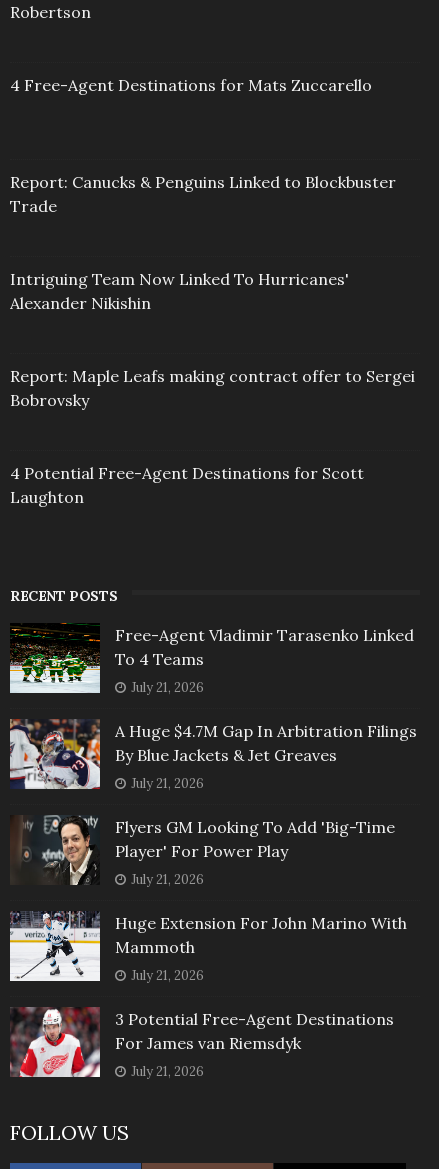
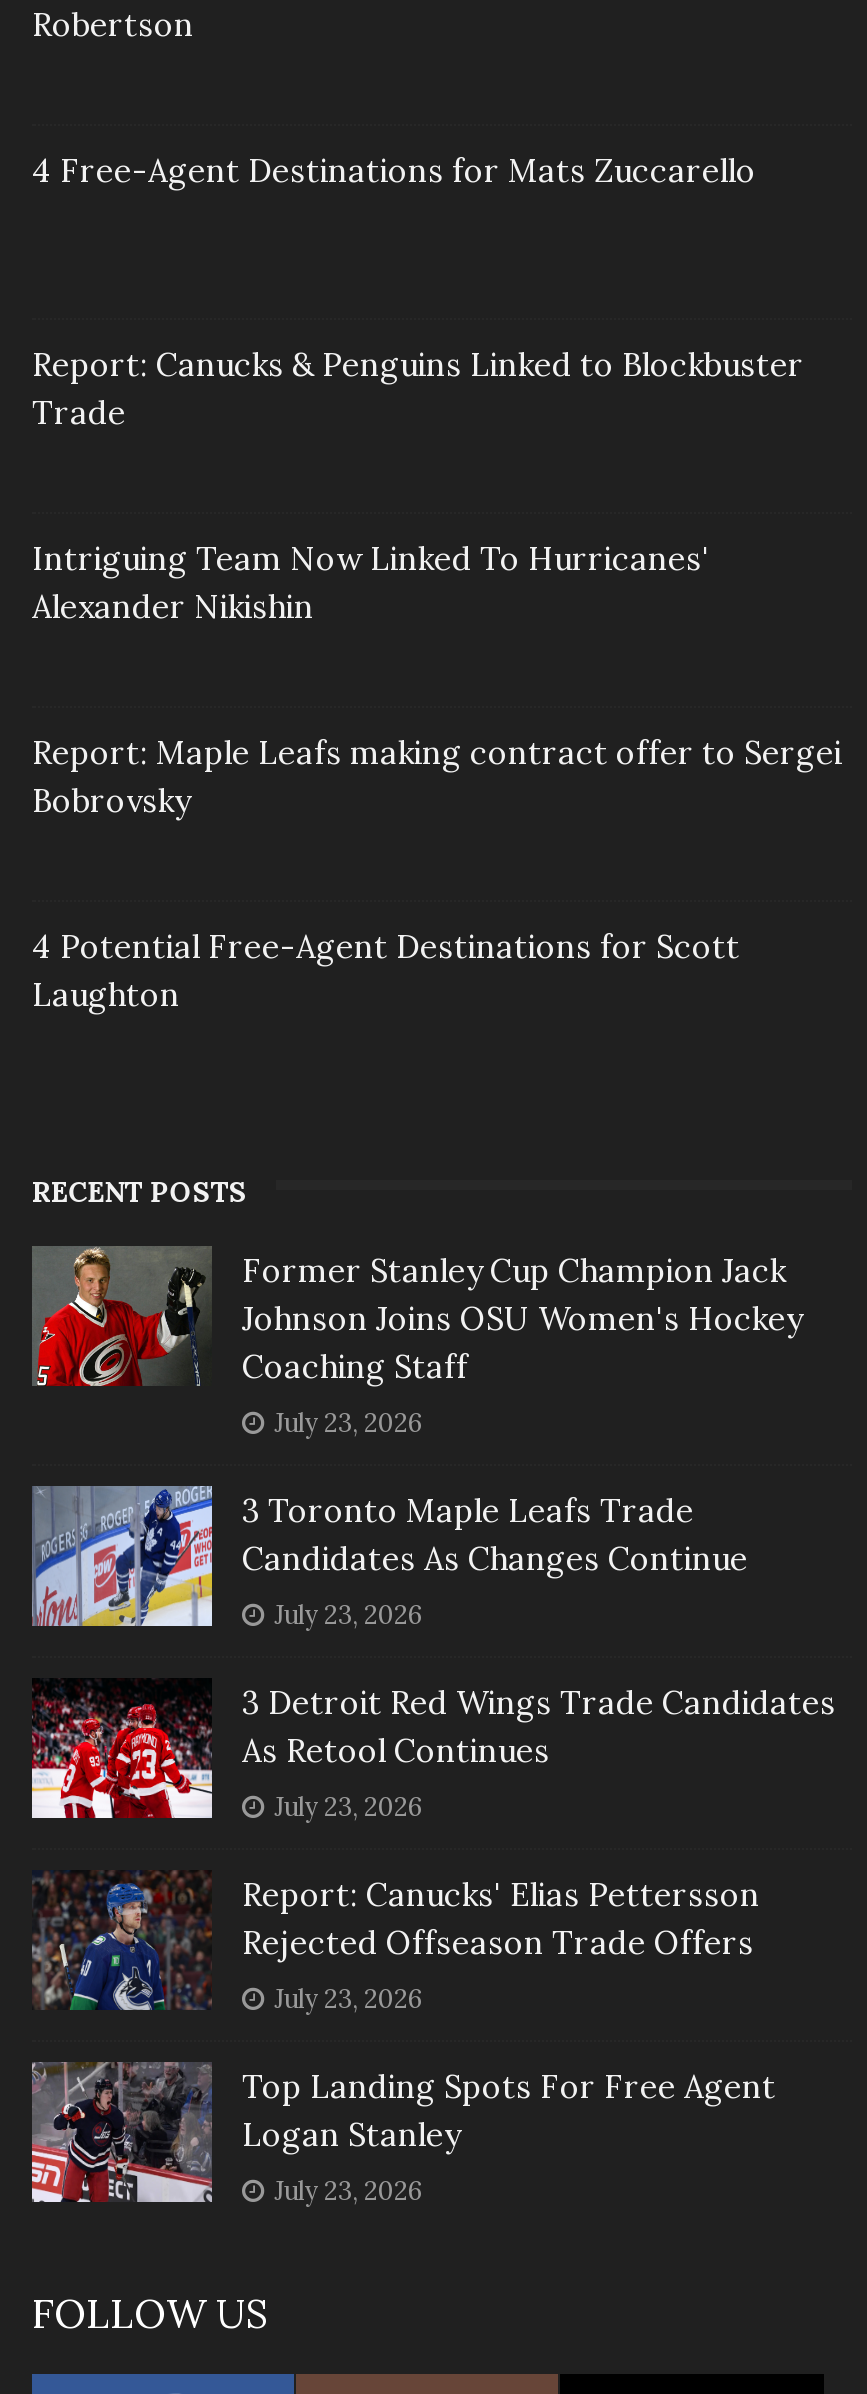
[10,622,414,694] [image] | Free-Agent Vladimir Tarasenko Linked | To 4 Teams -> [32,1246,802,1388] [image] | Former Stanley Cup Champion Jack | Johnson Joins OSU Women's Hockey | Coaching Staff
[131,679,204,696] July 21, 2026 -> [274,1407,424,1441] July 23, 2026
[9,718,417,790] [image] | A Huge $4.7M Gap In Arbitration Filings | By Blue Jackets & Jet Greaves -> [30,1484,748,1628] [image] | 3 Toronto Maple Leafs Trade | Candidates As Changes Continue
[131,775,204,792] July 21, 2026 -> [274,1599,424,1633] July 23, 2026
[11,815,395,886] [image] | Flyers GM Looking To Add 'Big-Time | Player' For Power Play -> [30,1678,836,1820] [image] | 3 Detroit Red Wings Trade Candidates | As Retool Continues
[131,871,204,888] July 21, 2026 -> [274,1791,424,1825] July 23, 2026
[9,911,407,982] [image] | Huge Extension For John Marino With | Mammoth -> [32,1870,760,2012] [image] | Report: Canucks' Elias Pettersson | Rejected Offseason Trade Offers
[131,967,204,984] July 21, 2026 -> [274,1983,424,2017] July 23, 2026
[11,1007,394,1078] [image] | 3 Potential Free-Agent Destinations | For James van Riemsdyk -> [30,2062,776,2204] [image] | Top Landing Spots For Free Agent | Logan Stanley
[131,1063,204,1080] July 21, 2026 -> [274,2175,424,2209] July 23, 2026

